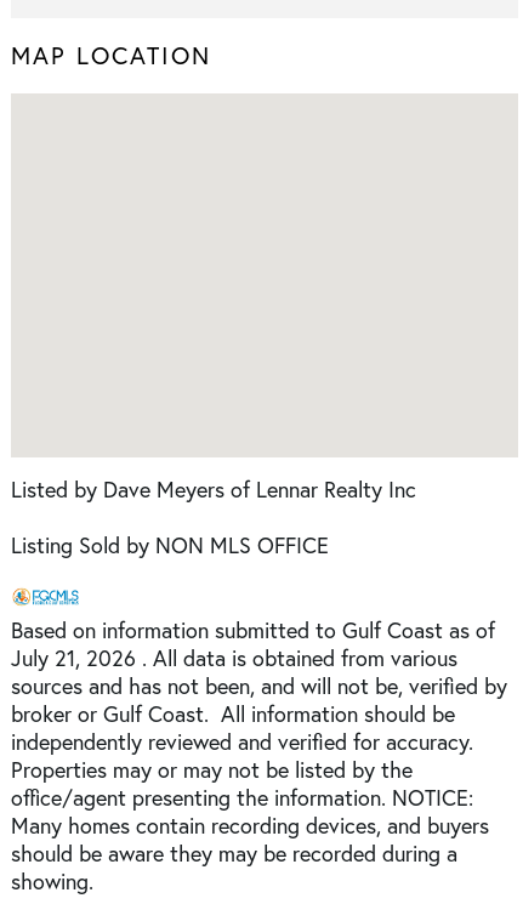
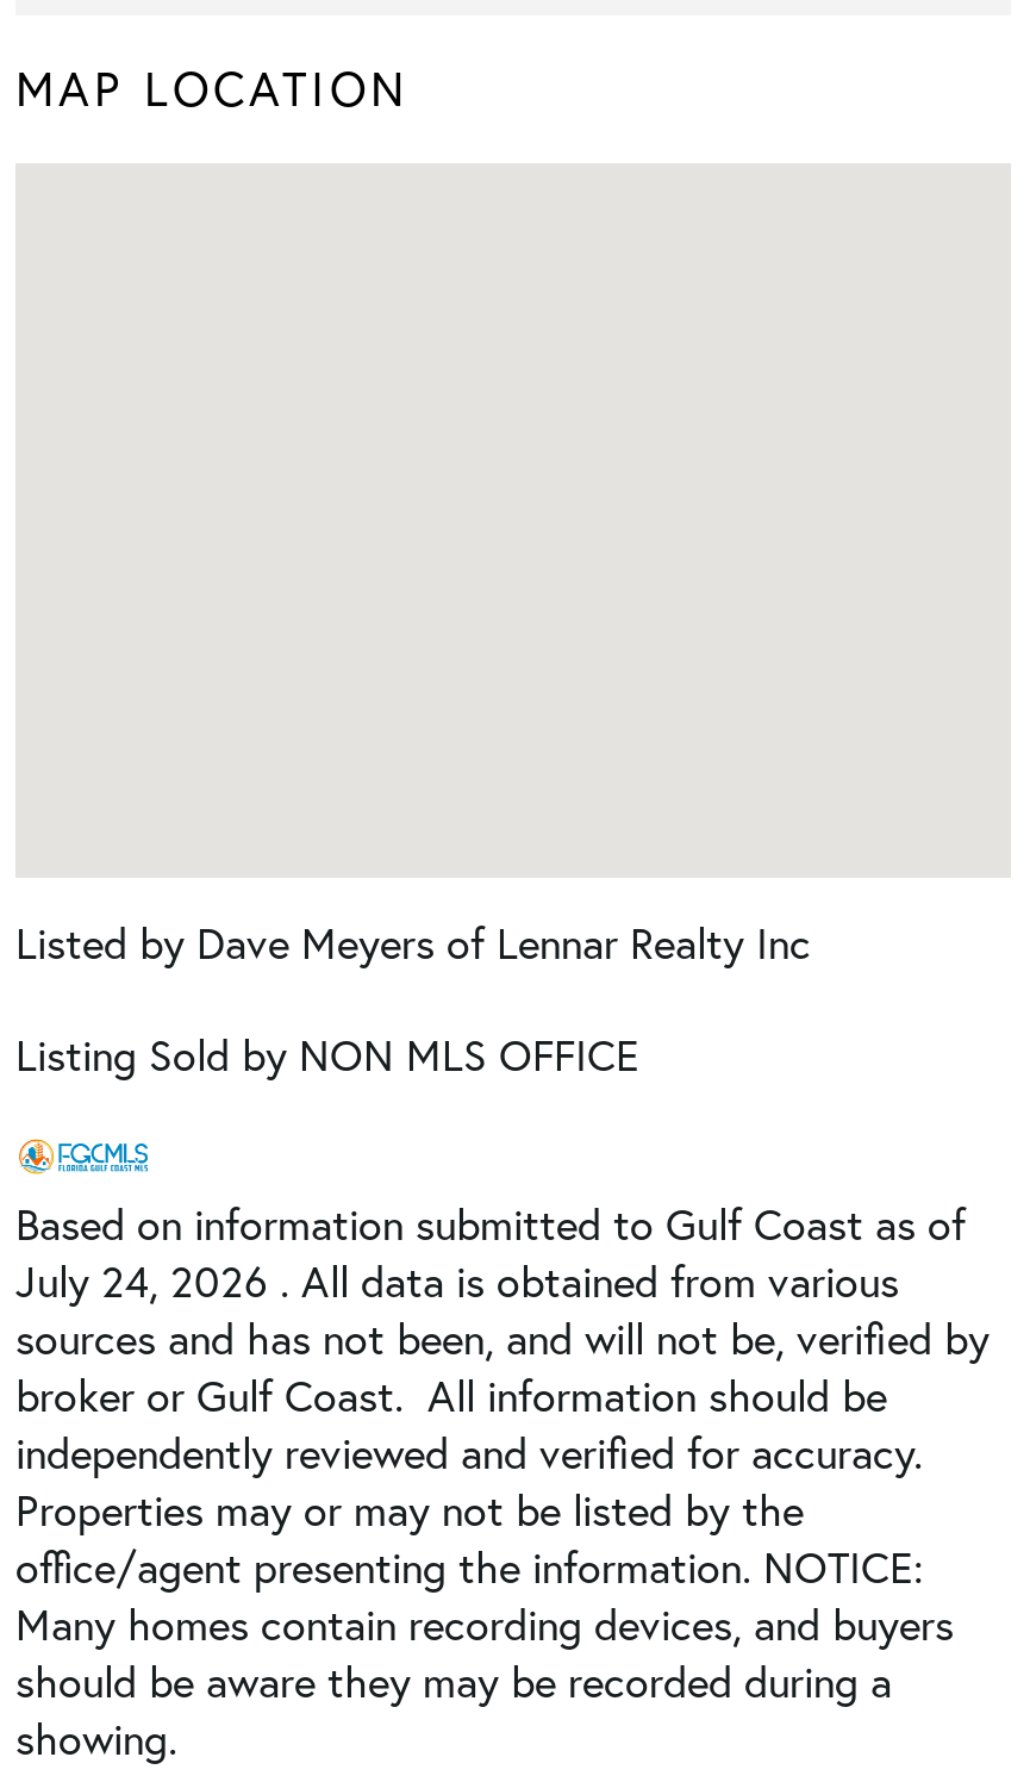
[11,644,457,672] July 21, 2026 . All data is obtained from various -> [15,1251,899,1308] July 24, 2026 . All data is obtained from various

